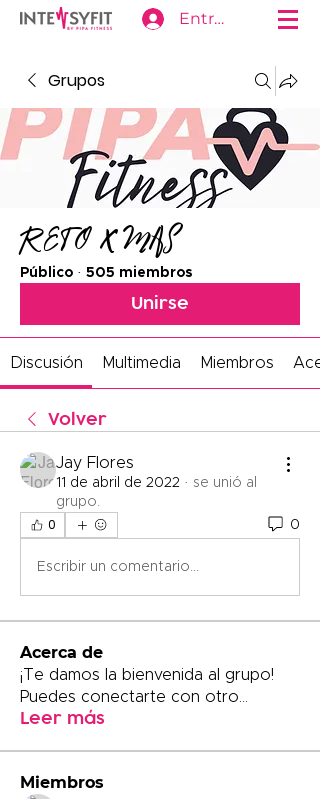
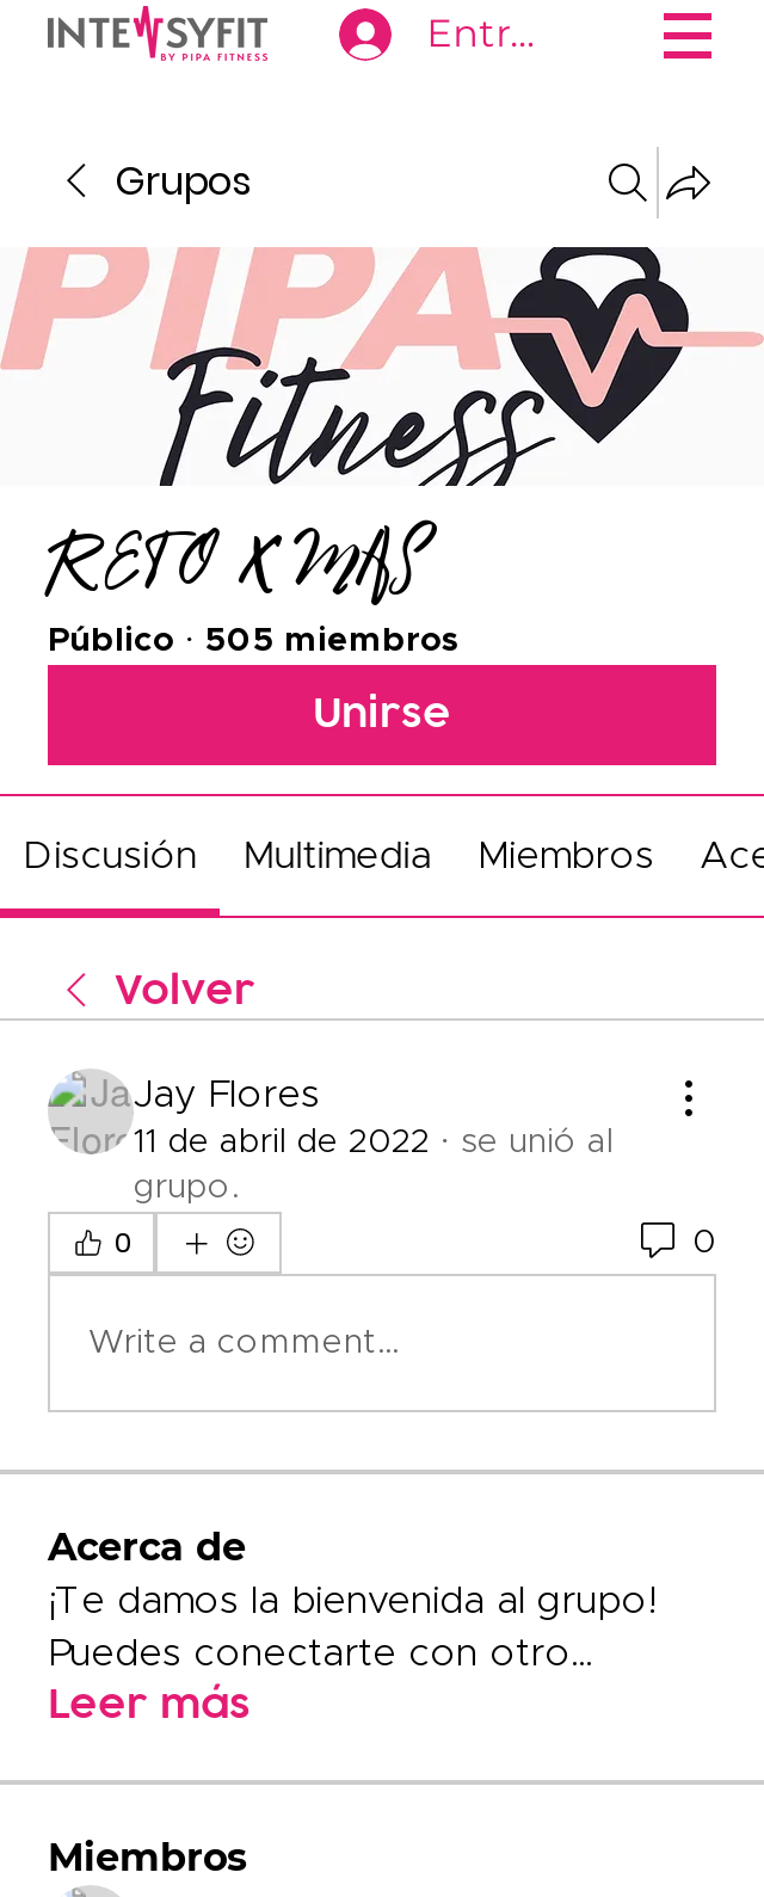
[37,559,199,573] Escribir un comentario... -> [88,1325,399,1359] Write a comment...

